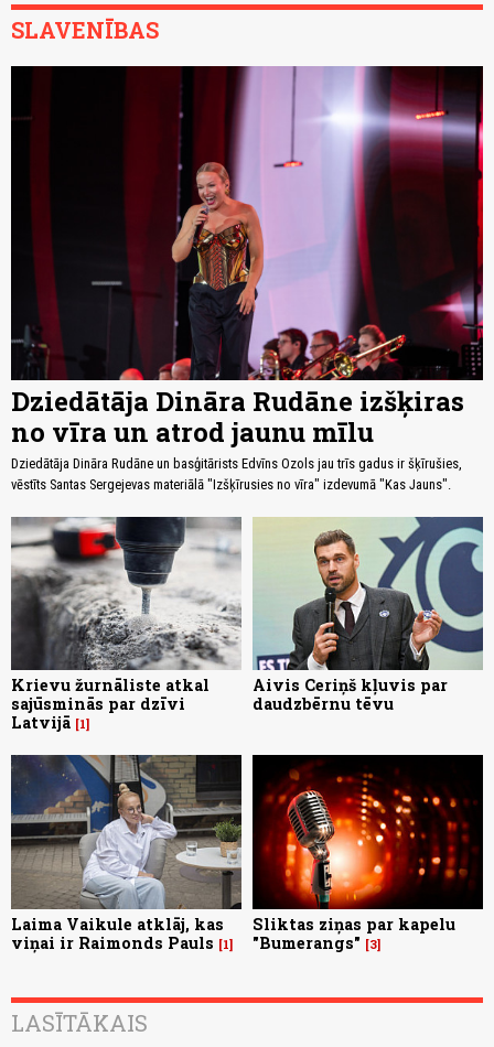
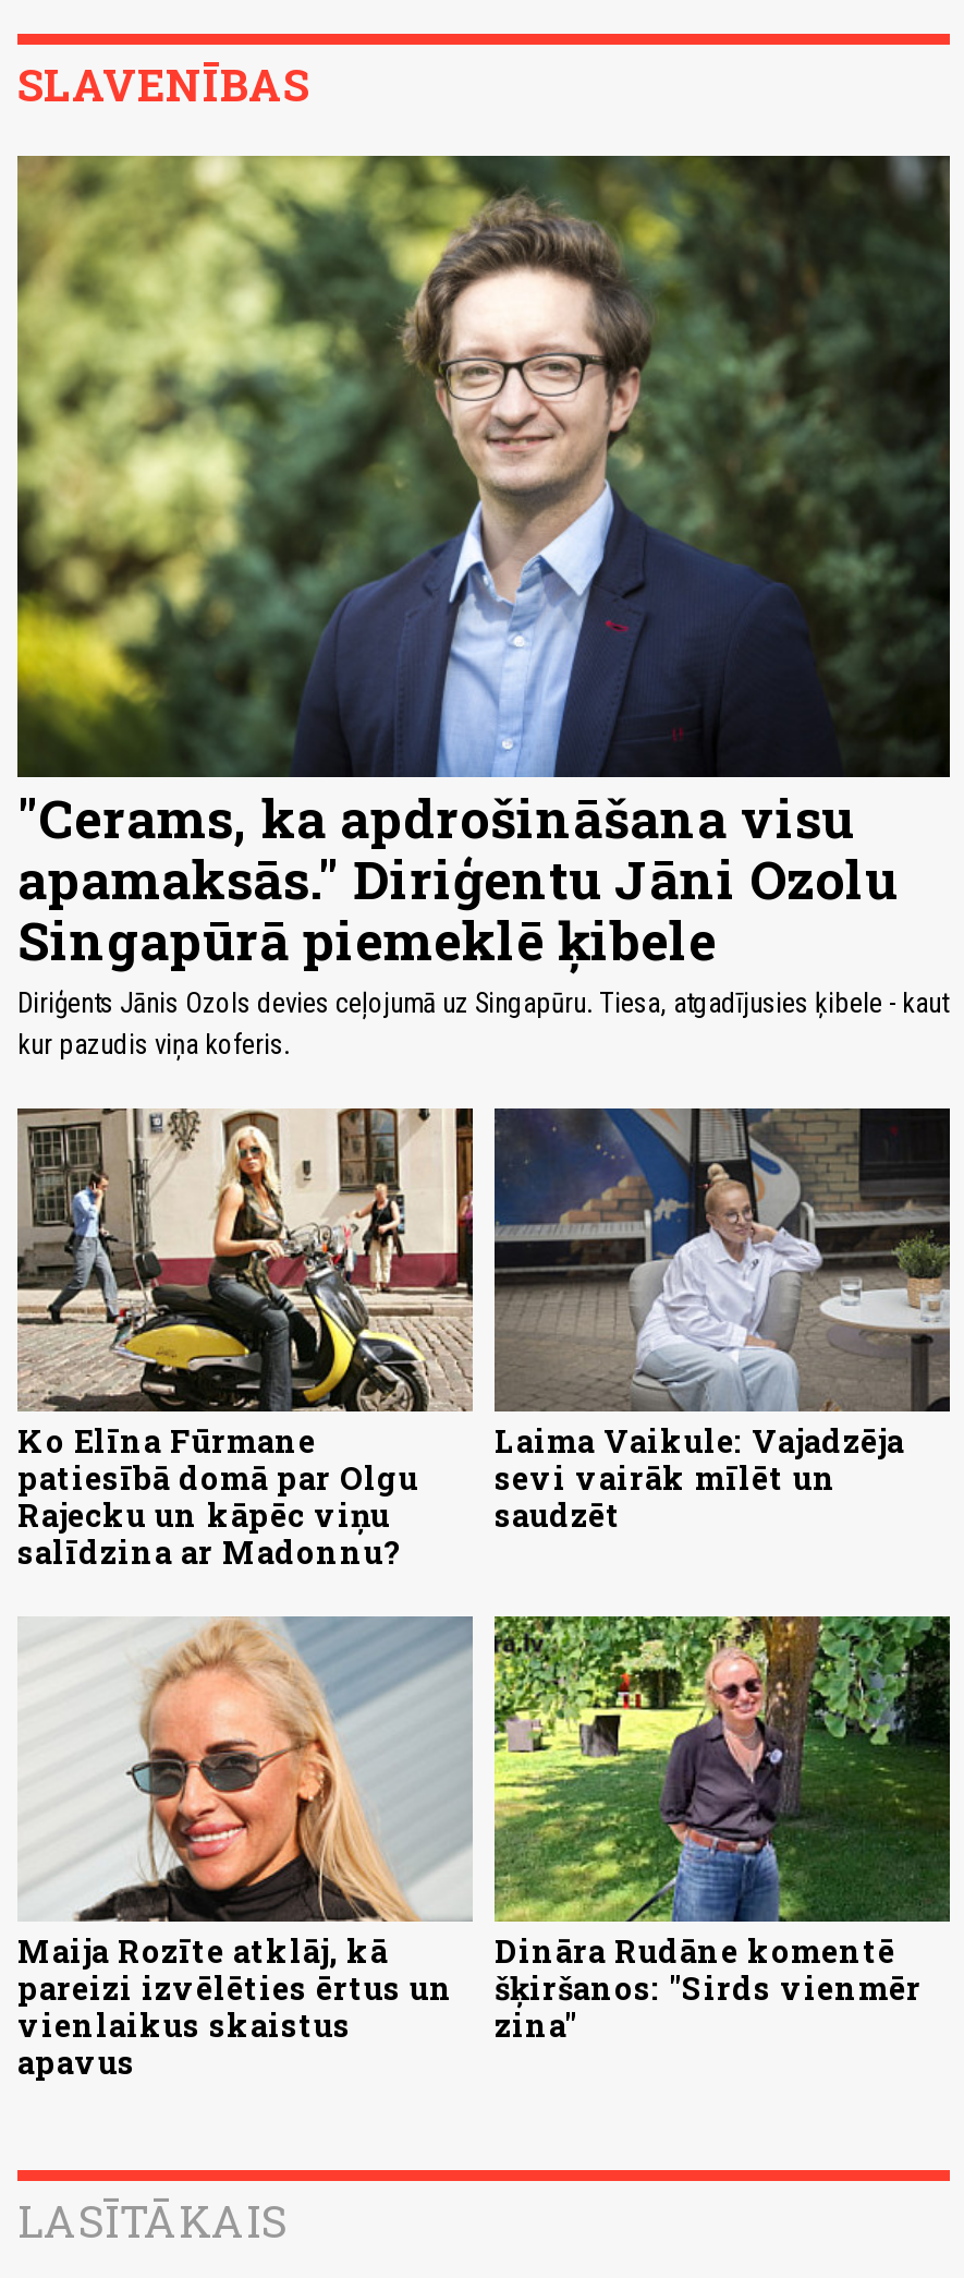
[10,65,484,493] [image] | Dziedātāja Dināra Rudāne izšķiras | no vīra un atrod jaunu mīlu | Dziedātāja Dināra Rudāne un basģitārists Edvīns Ozols jau trīs gadus ir šķīrušies, | vēstīts Santas Sergejevas materiālā "Izšķīrusies no vīra" izdevumā "Kas Jauns". -> [15,154,952,1061] [image] | "Cerams, ka apdrošināšana visu | apamaksās." Diriģentu Jāni Ozolu | Singapūrā piemeklē ķibele | Diriģents Jānis Ozols devies ceļojumā uz Singapūru. Tiesa, atgadījusies ķibele - kaut | kur pazudis viņa koferis.
[11,516,241,733] [image] | Krievu žurnāliste atkal | sajūsminās par dzīvi | Latvijā 1 -> [17,1189,475,1574] [image] | Ko Elīna Fūrmane | patiesībā domā par Olgu | Rajecku un kāpēc viņu | salīdzina ar Madonnu?
[253,516,483,715] [image] | Aivis Ceriņš kļuvis par | daudzbērnu tēvu -> [492,1108,952,1537] [image] | Laima Vaikule: Vajadzēja | sevi vairāk mīlēt un | saudzēt
[10,755,241,886] [image] -> [17,1614,473,1815] [image]
[251,754,483,953] [image] | Sliktas ziņas par kapelu | "Bumerangs" 3 -> [492,1614,952,2045] [image] | Dināra Rudāne komentē | šķiršanos: "Sirds vienmēr | zina"
[11,913,229,953] Laima Vaikule atklāj, kas | viņai ir Raimonds Pauls 1 -> [17,1930,453,2082] Maija Rozīte atklāj, kā | pareizi izvēlēties ērtus un | vienlaikus skaistus | apavus

